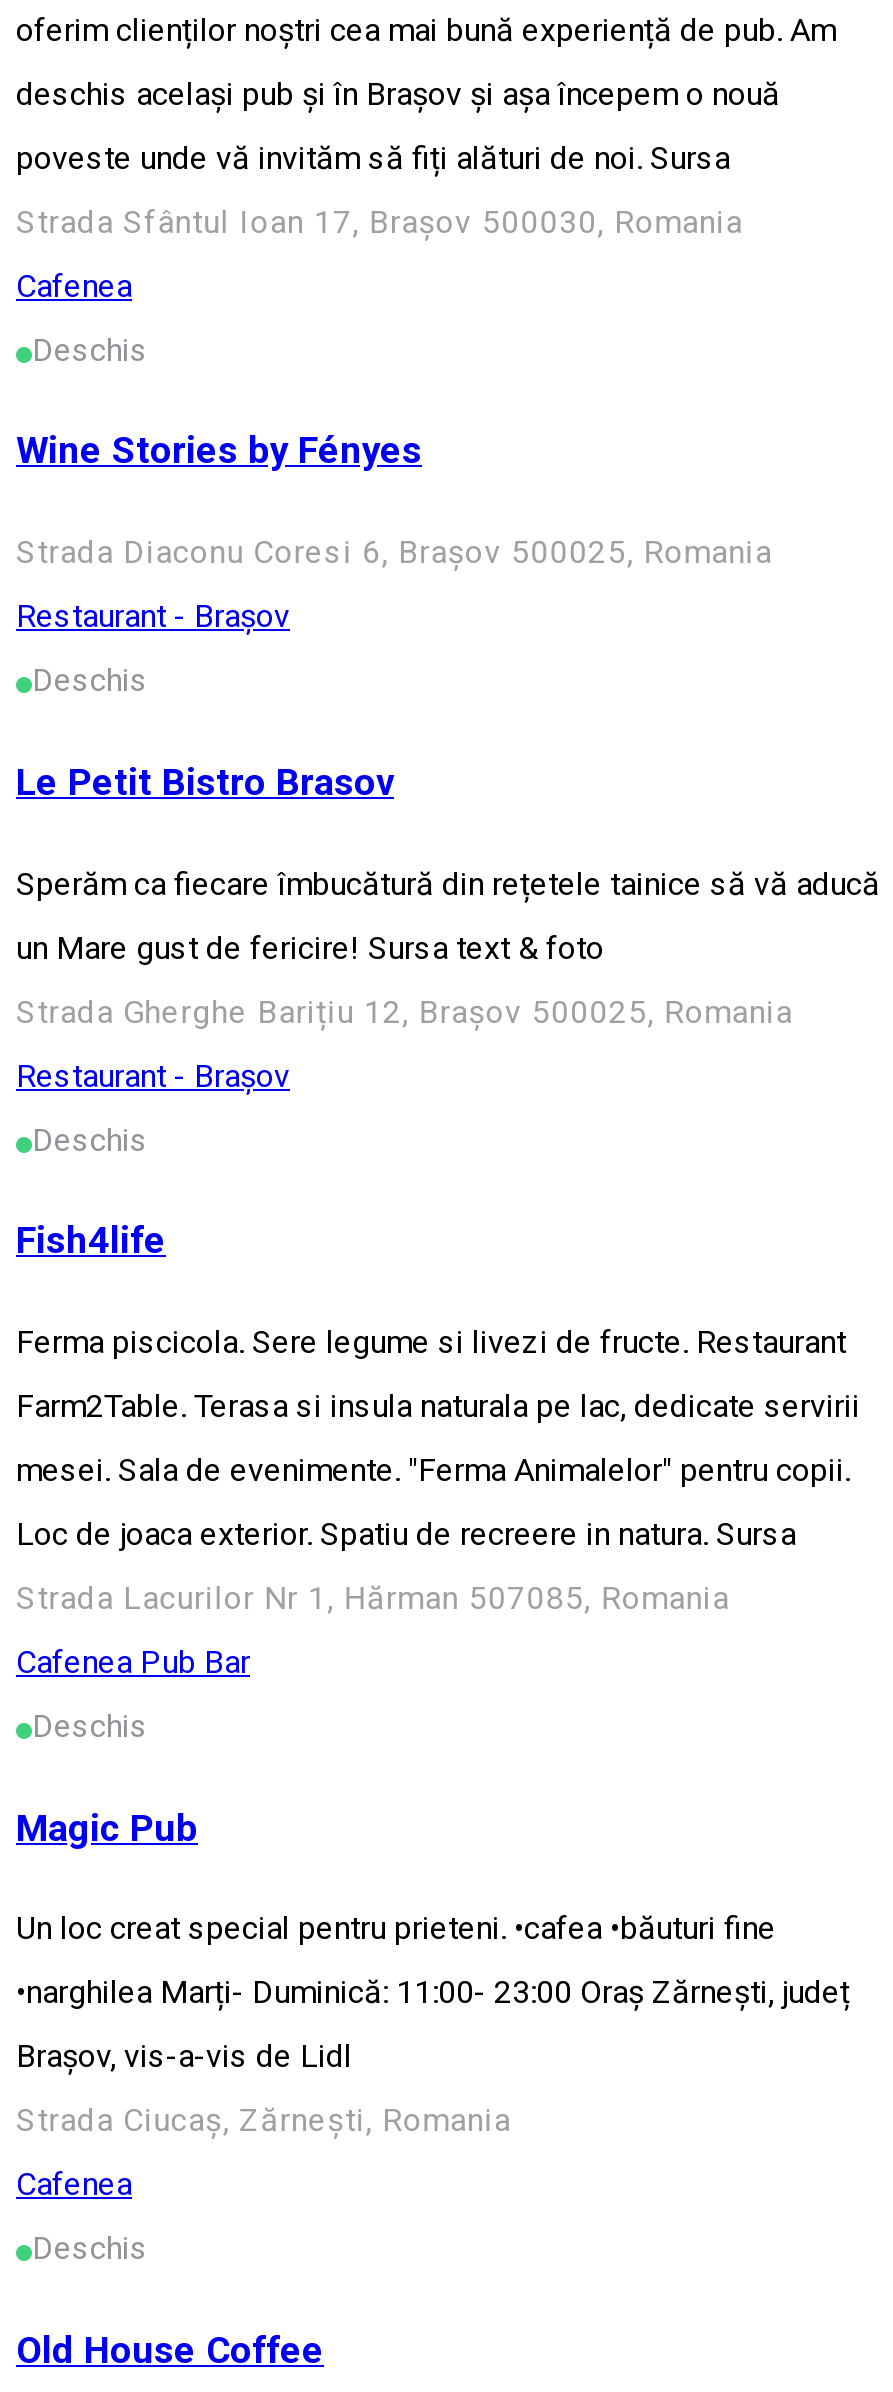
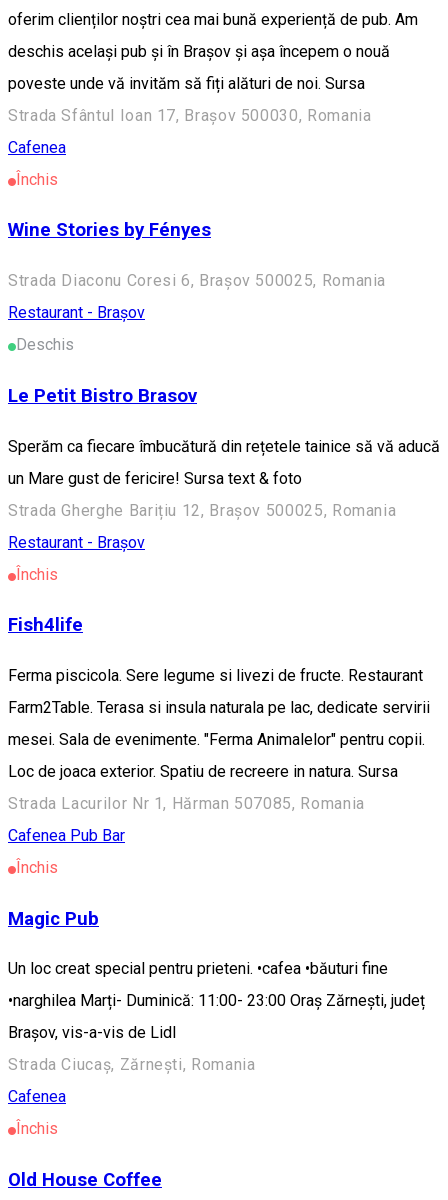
[32,330,148,368] Deschis -> [16,170,58,189] Închis
[32,1120,148,1158] Deschis -> [16,565,58,584] Închis
[32,1707,148,1745] Deschis -> [16,858,58,877] Închis
[32,2230,148,2268] Deschis -> [16,1119,58,1138] Închis

